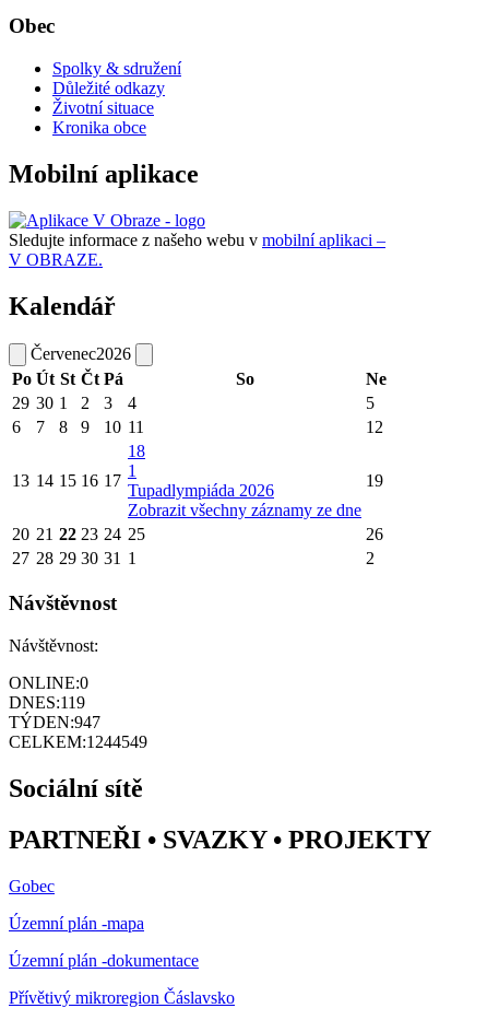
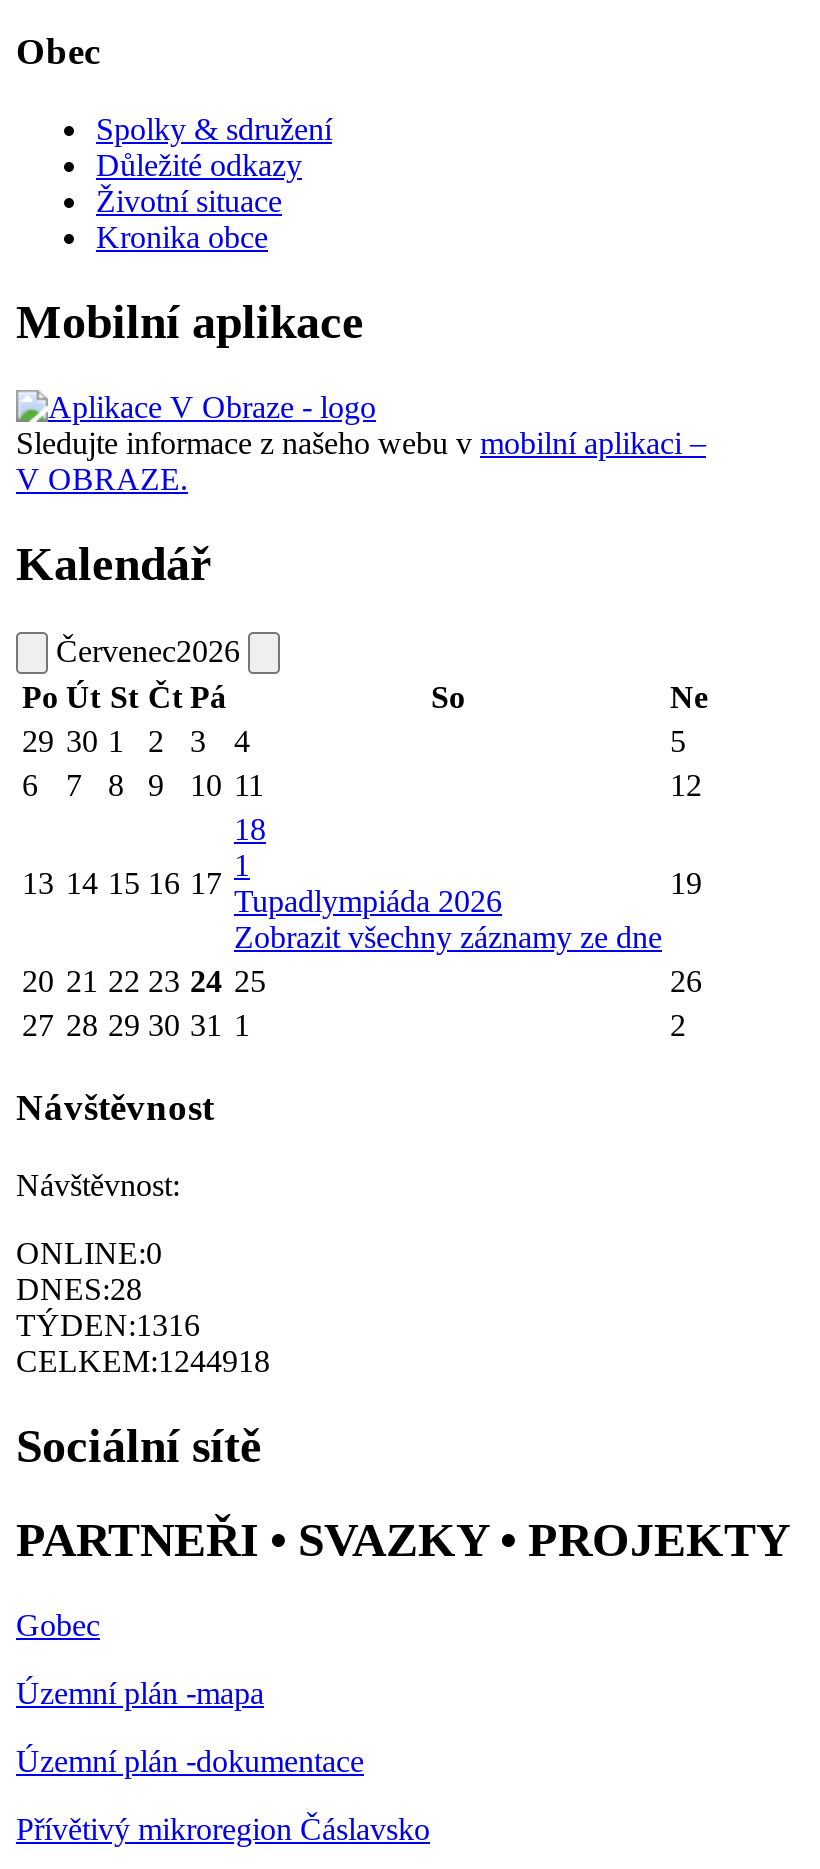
[9,693,85,712] DNES:119 -> [16,1272,142,1306] DNES:28
[9,713,100,731] TÝDEN:947 -> [16,1308,200,1342] TÝDEN:1316
[9,732,147,751] CELKEM:1244549 -> [16,1344,270,1378] CELKEM:1244918

